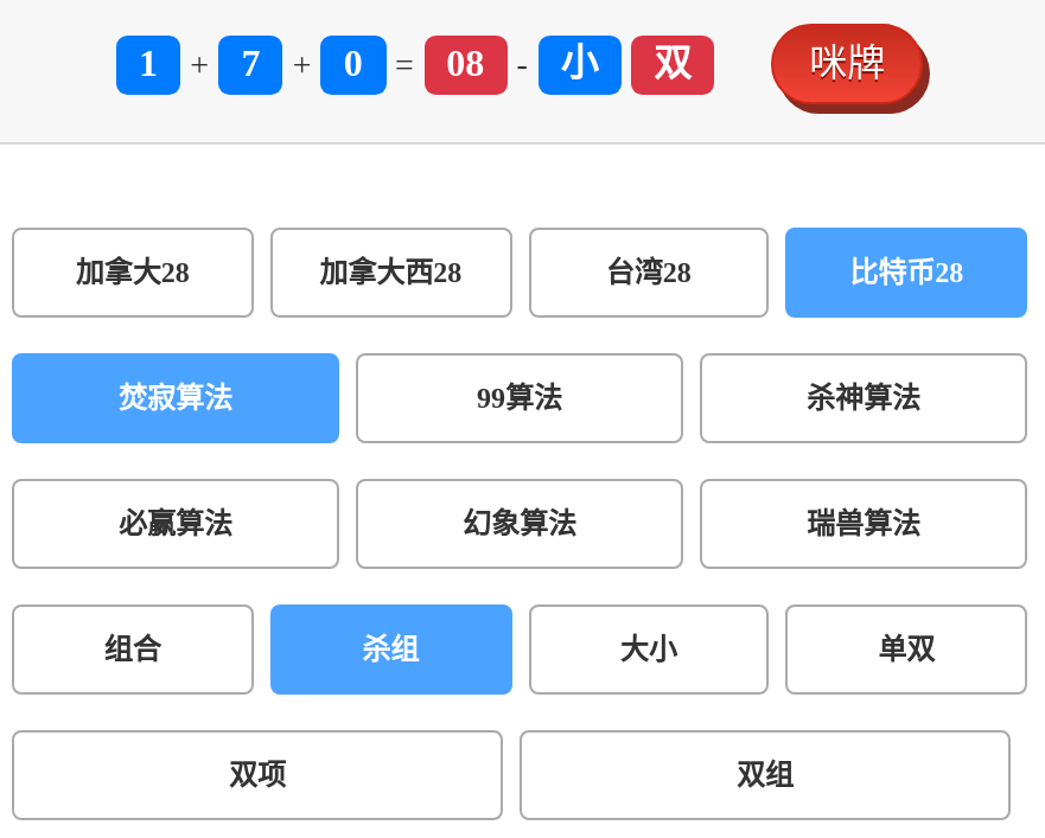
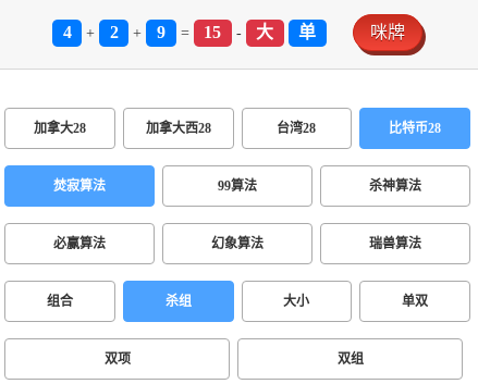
[139,43,158,83] 1 -> [63,23,71,41] 4
[241,43,260,83] 7 -> [110,23,118,41] 2
[344,43,363,83] 0 -> [157,23,165,41] 9
[446,43,484,83] 08 -> [204,23,221,41] 15
[561,43,692,83] 小 | 双 -> [256,23,316,41] 大 | 单

